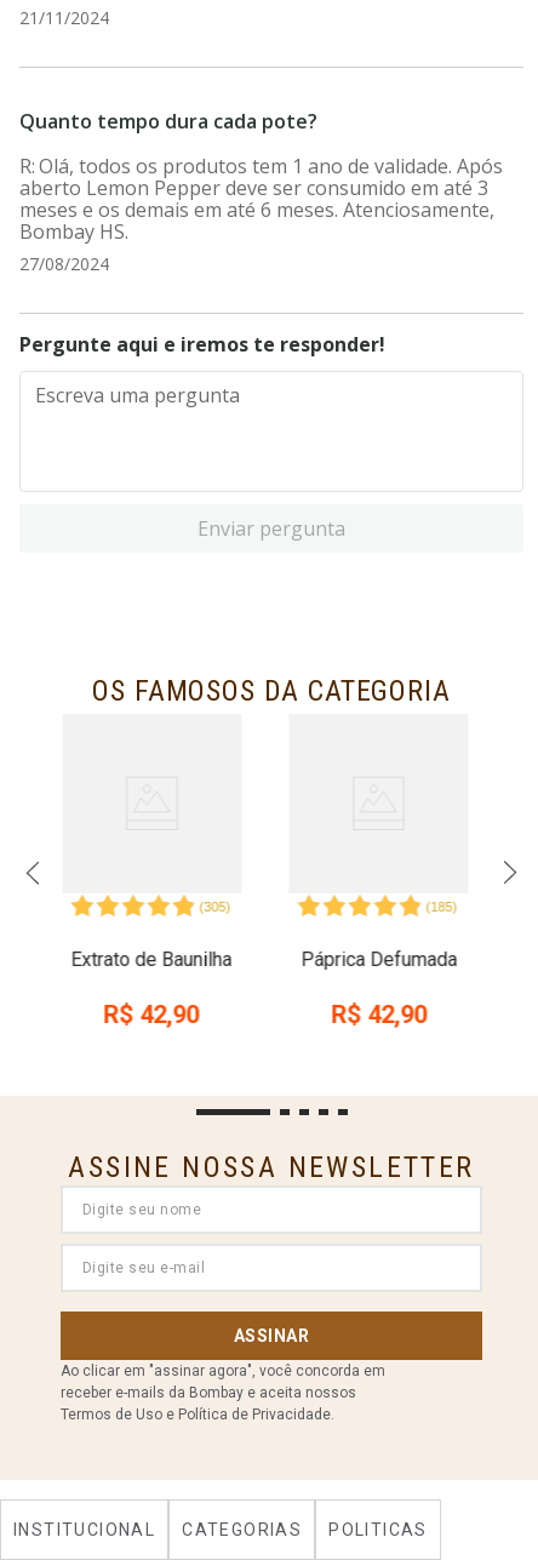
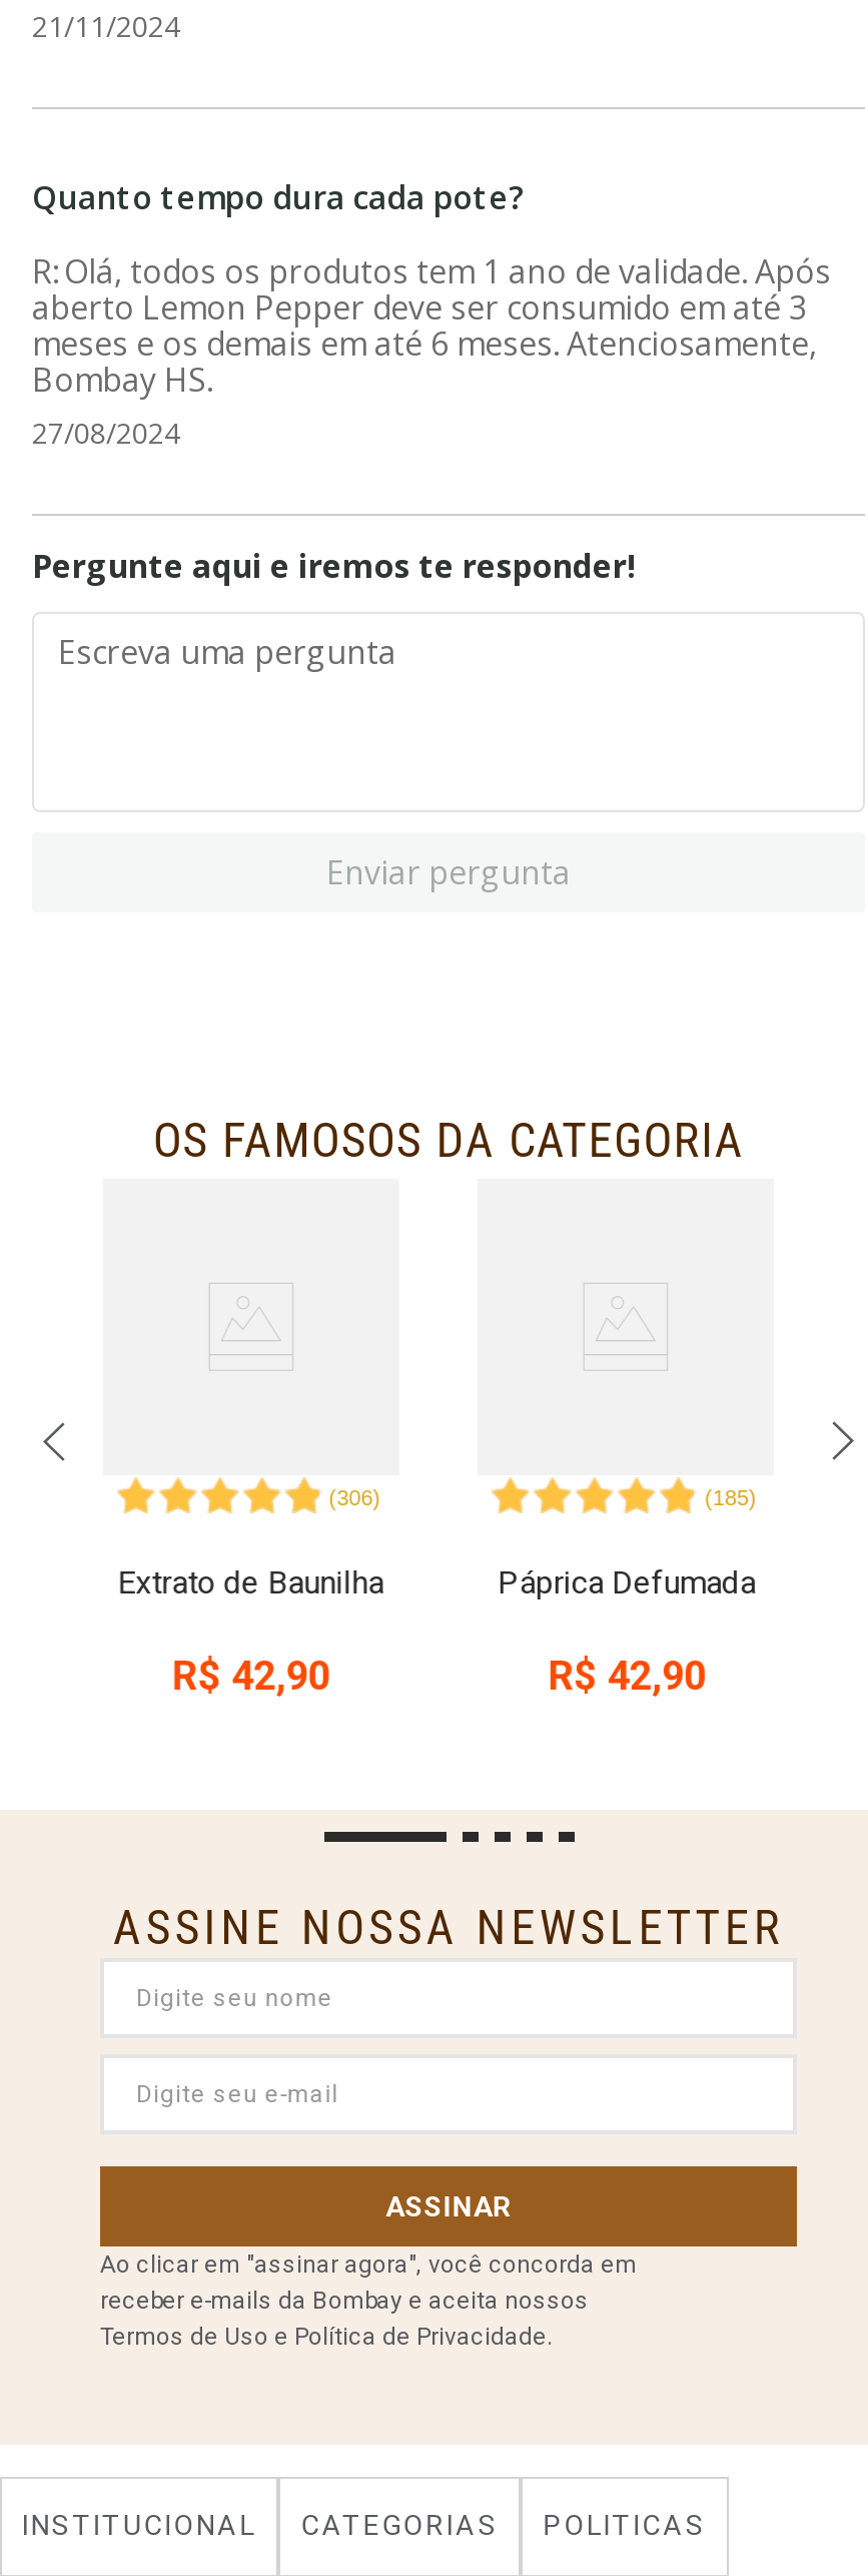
[199,900,230,914] (305) -> [329,1485,381,1509] (306)

